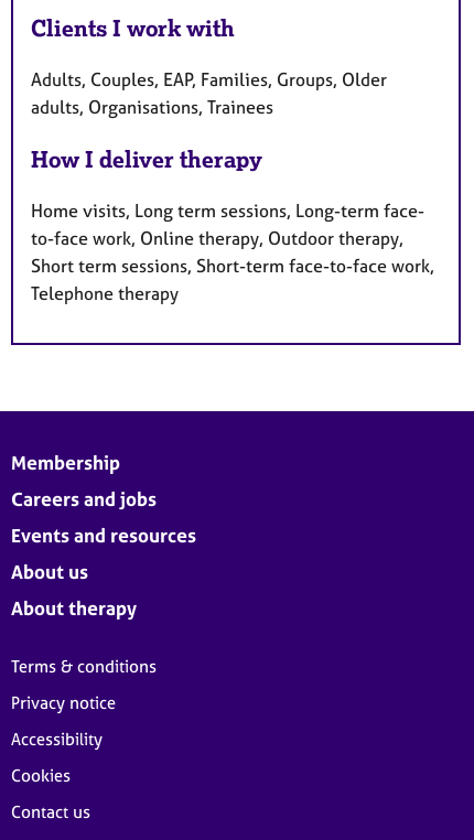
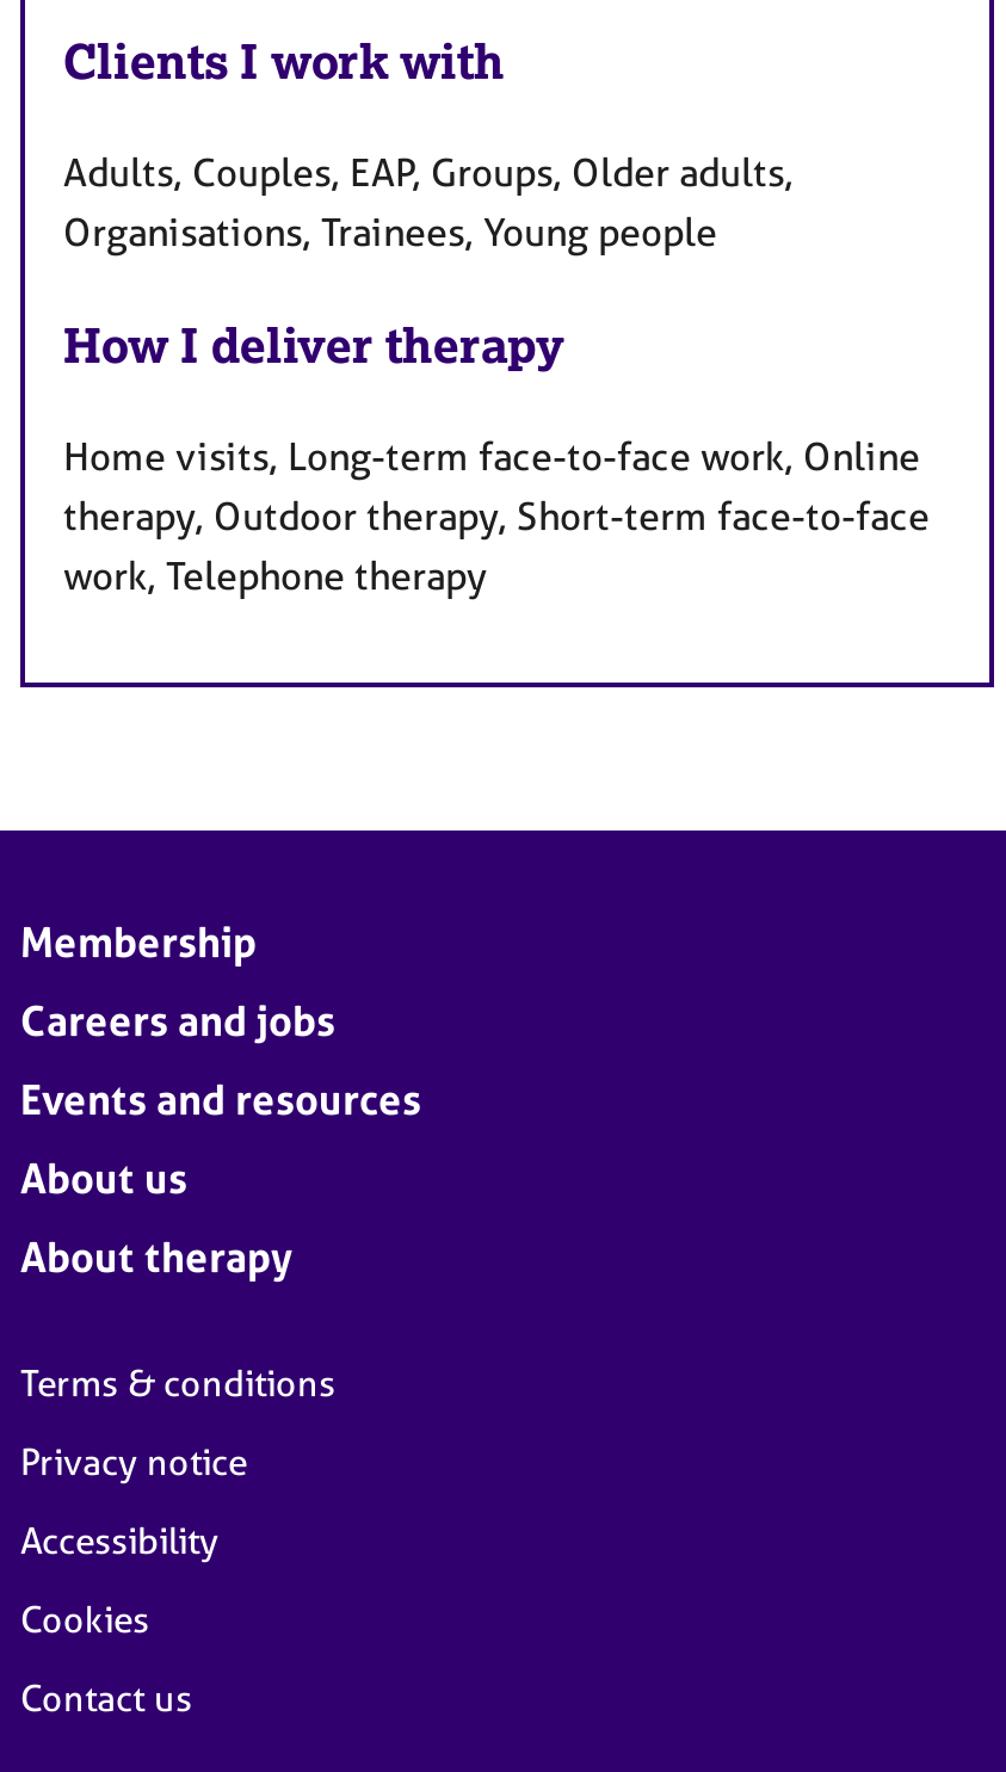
[31,68,387,118] Adults, Couples, EAP, Families, Groups, Older | adults, Organisations, Trainees -> [63,149,794,256] Adults, Couples, EAP, Groups, Older adults, | Organisations, Trainees, Young people
[31,199,434,304] Home visits, Long term sessions, Long-term face- | to-face work, Online therapy, Outdoor therapy, | Short term sessions, Short-term face-to-face work, | Telephone therapy -> [63,432,930,599] Home visits, Long-term face-to-face work, Online | therapy, Outdoor therapy, Short-term face-to-face | work, Telephone therapy

